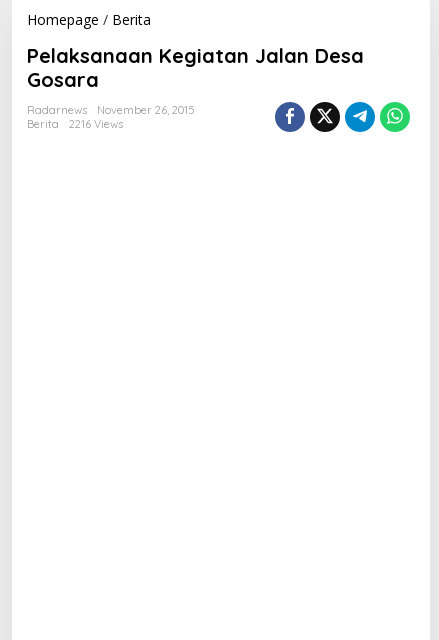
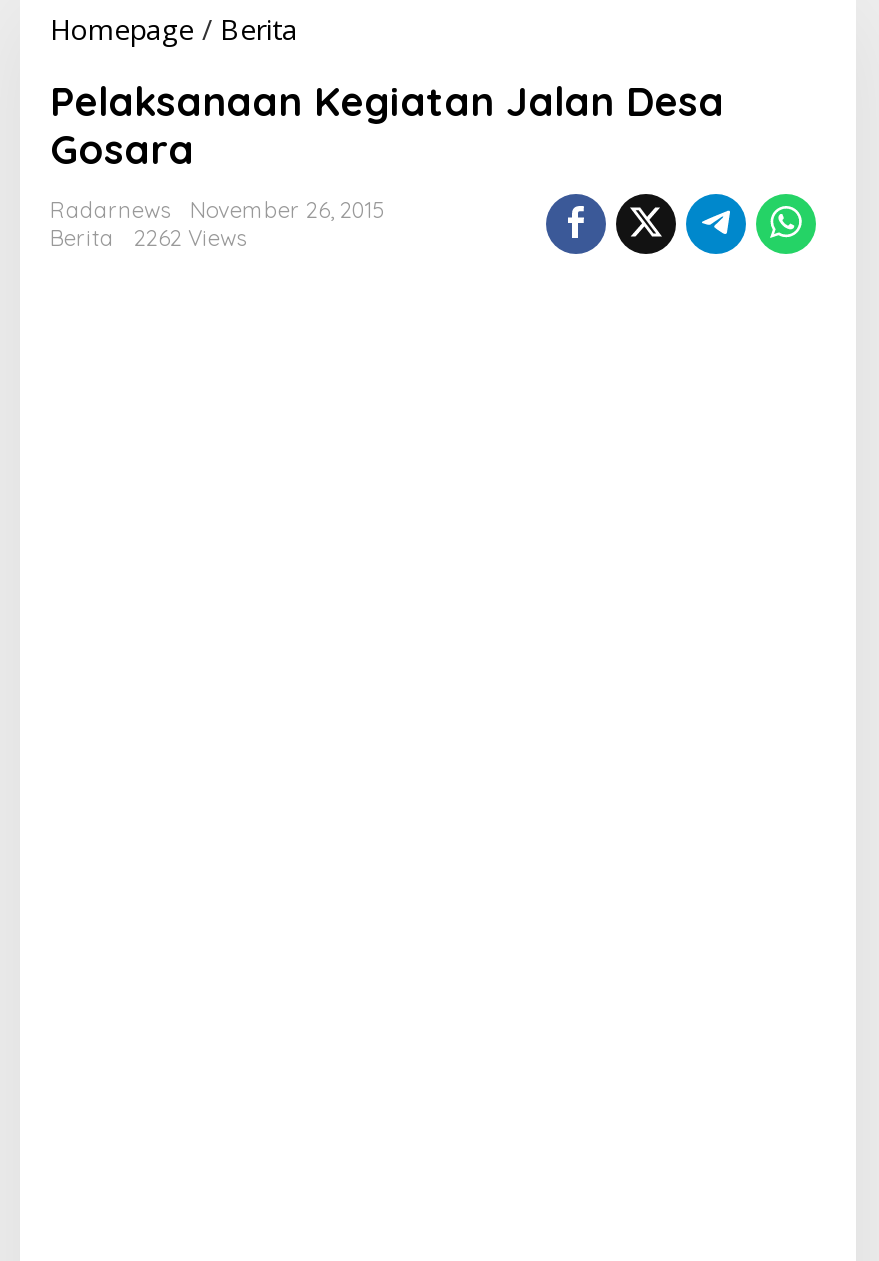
[69,116,123,130] 2216 Views -> [134,223,246,251] 2262 Views

